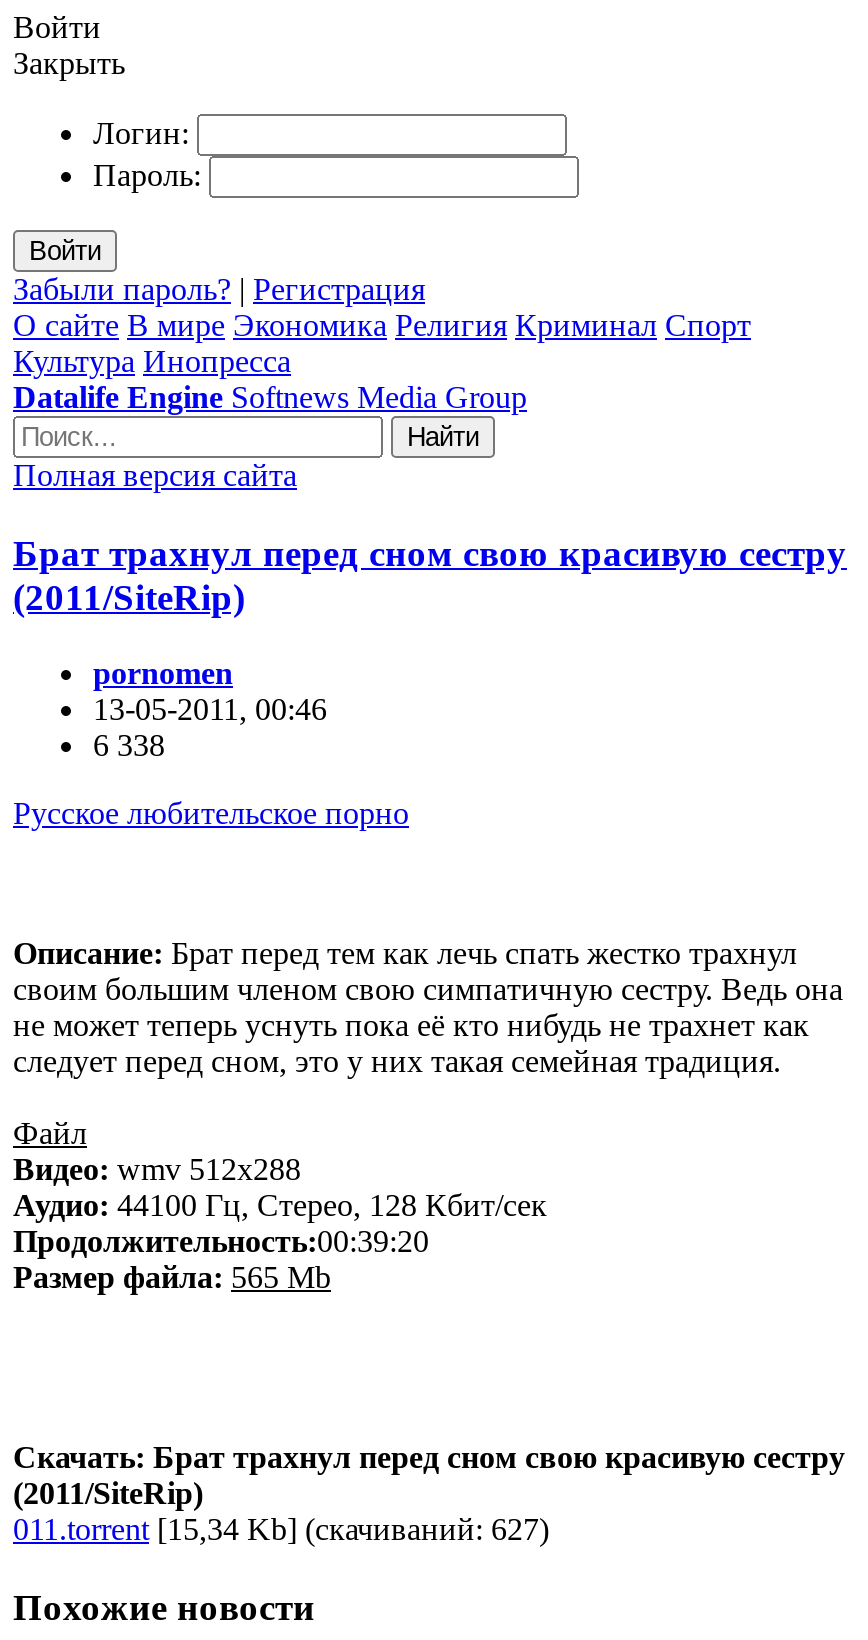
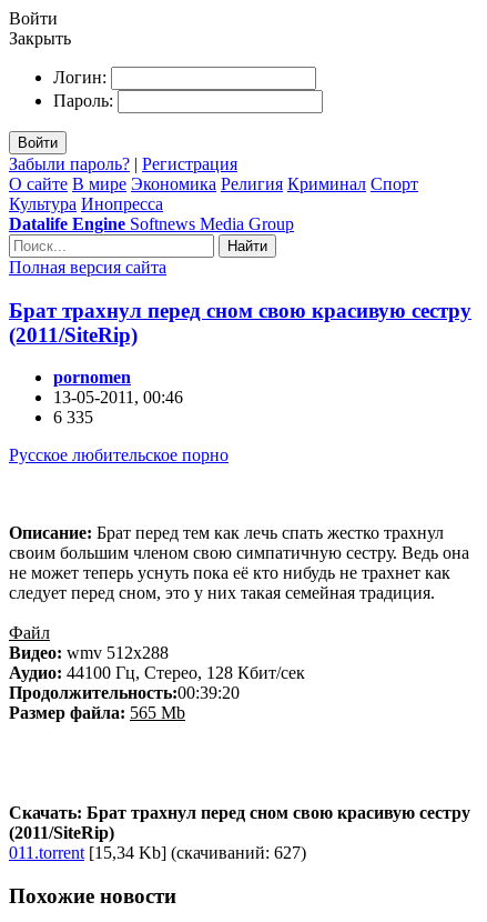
[93,729,165,763] 6 338 -> [53,408,93,427] 6 335

